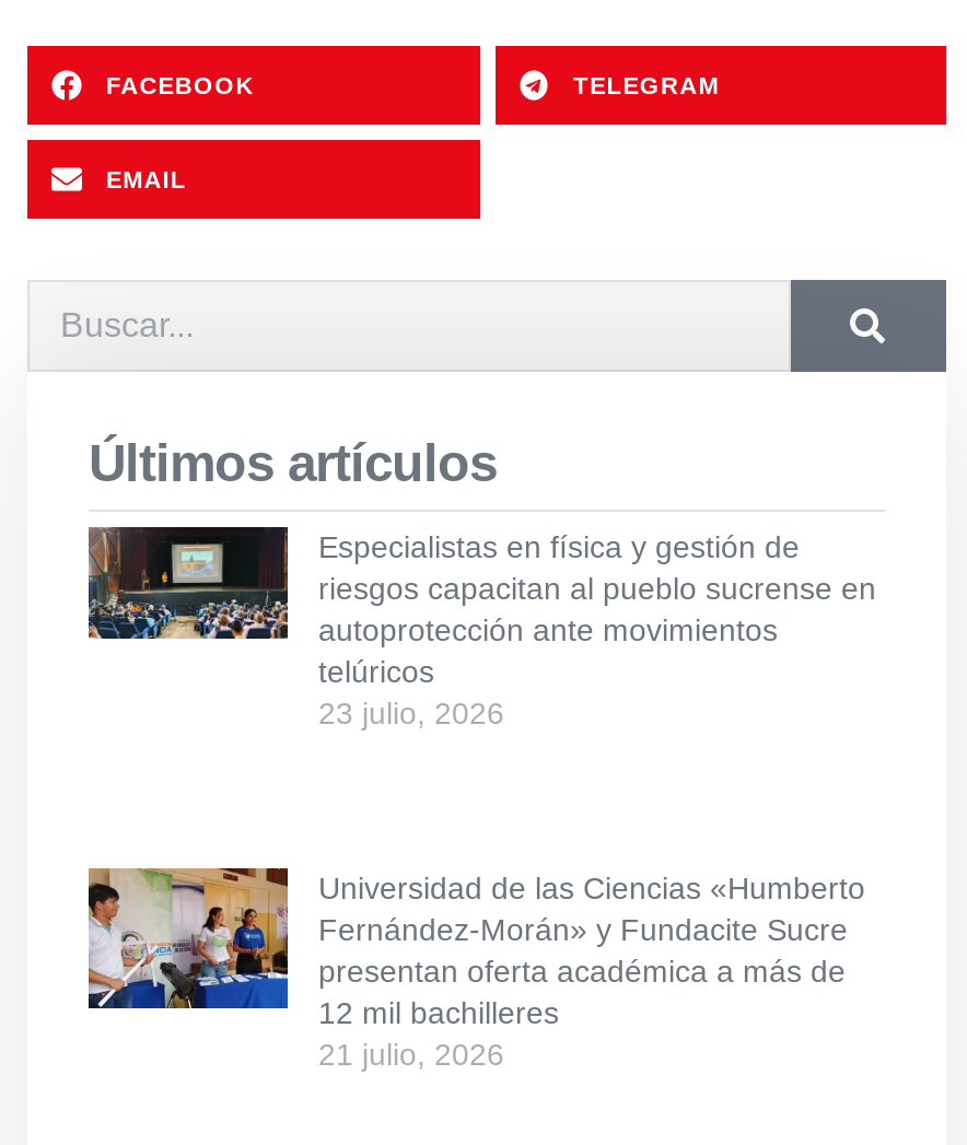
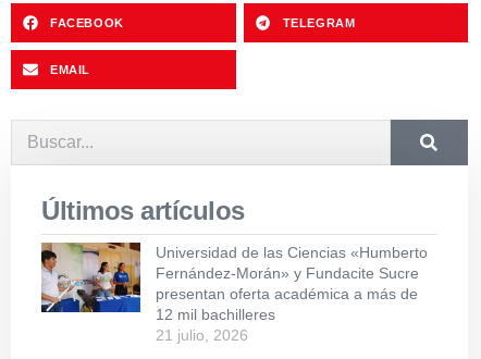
[86,525,876,731] [image] | Especialistas en física y gestión de | riesgos capacitan al pueblo sucrense en | autoprotección ante movimientos | telúricos | 23 julio, 2026 -> none

